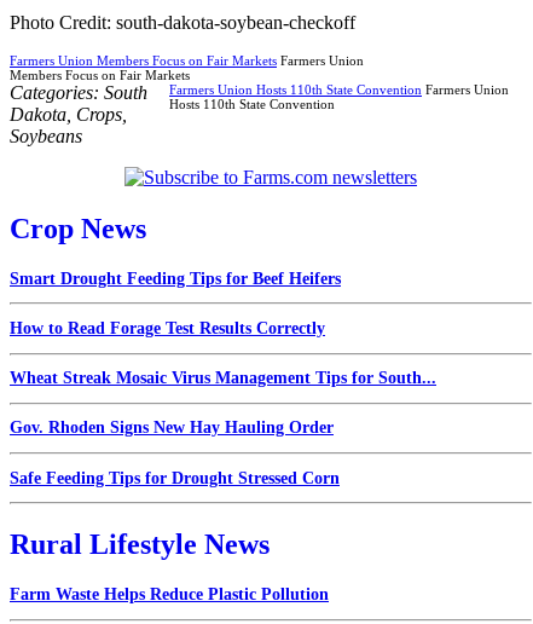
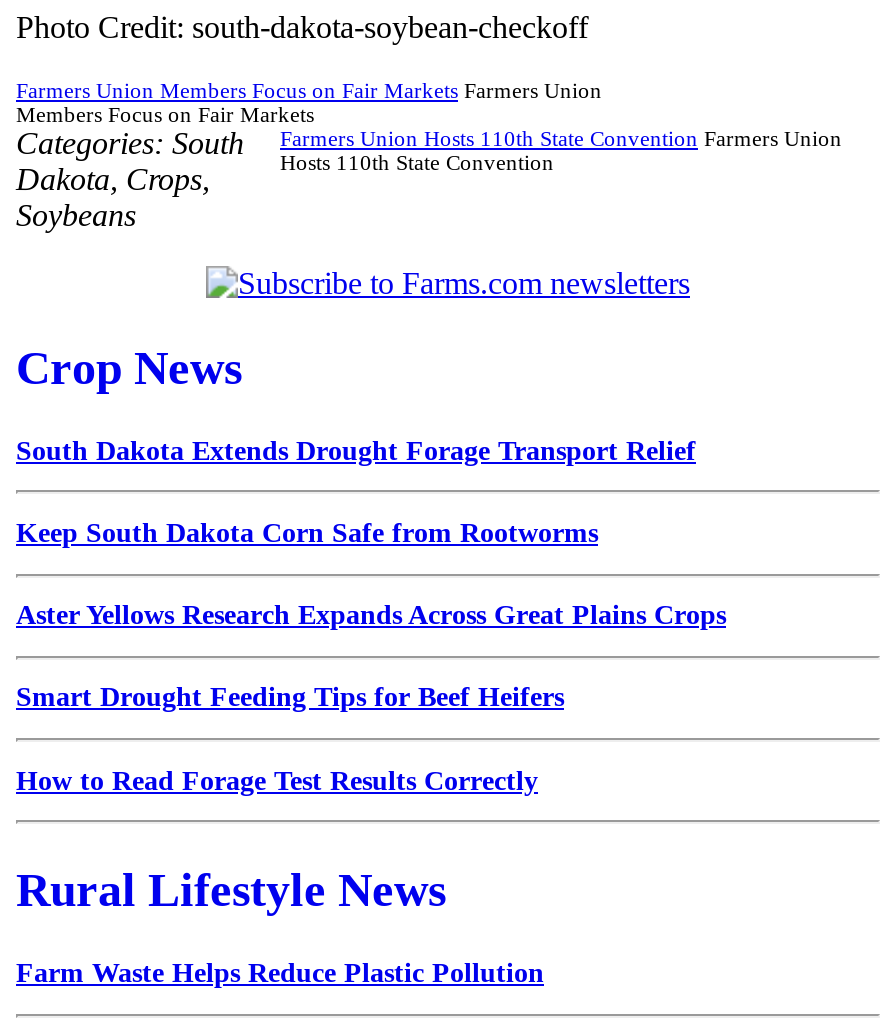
none -> [16,435,726,630] South Dakota Extends Drought Forage Transport Relief | Keep South Dakota Corn Safe from Rootworms | Aster Yellows Research Expands Across Great Plains Crops
moved [10,269,341,337] -> [16,683,564,795]: Smart Drought Feeding Tips for Beef Heifers | How to Read Forage Test Results Correctly
[10,369,436,487] Wheat Streak Mosaic Virus Management Tips for South... | Gov. Rhoden Signs New Hay Hauling Order | Safe Feeding Tips for Drought Stressed Corn -> none

